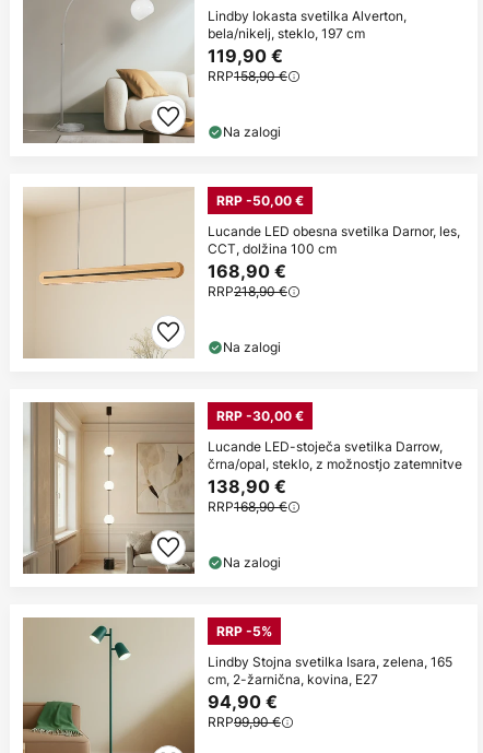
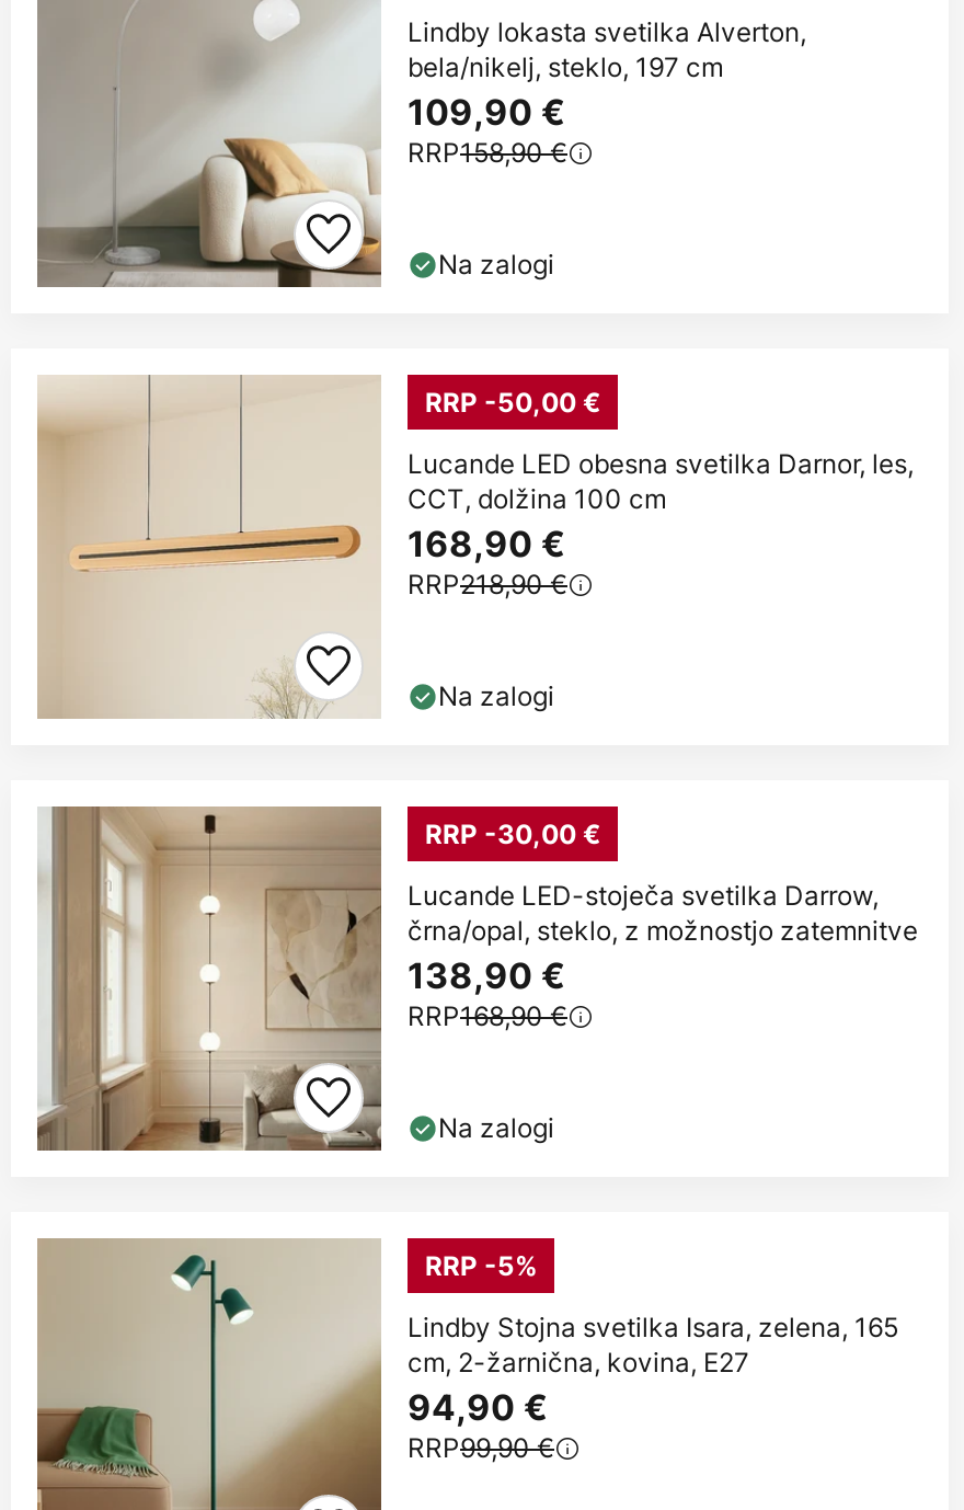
[208,45,283,67] 119,90 € -> [408,91,565,134] 109,90 €

